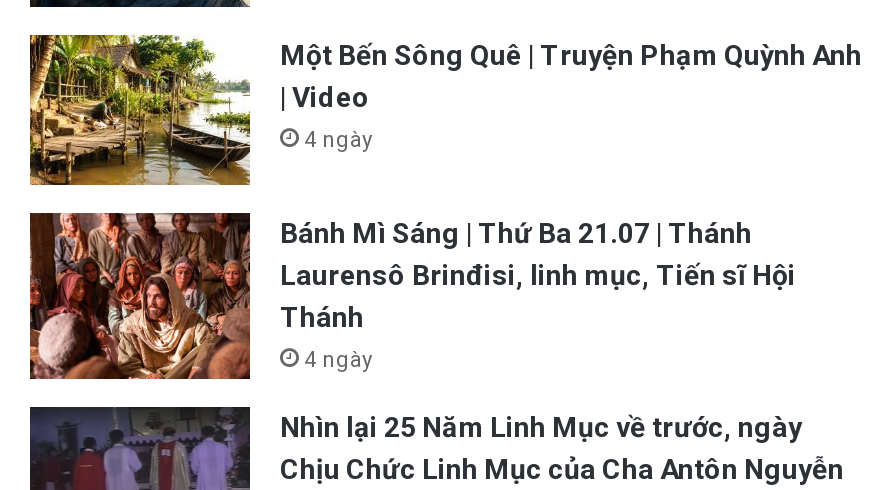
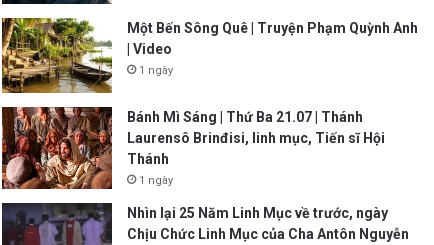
[304,127,372,153] 4 ngày -> [139,64,173,77] 1 ngày
[304,347,372,373] 4 ngày -> [139,174,173,187] 1 ngày

